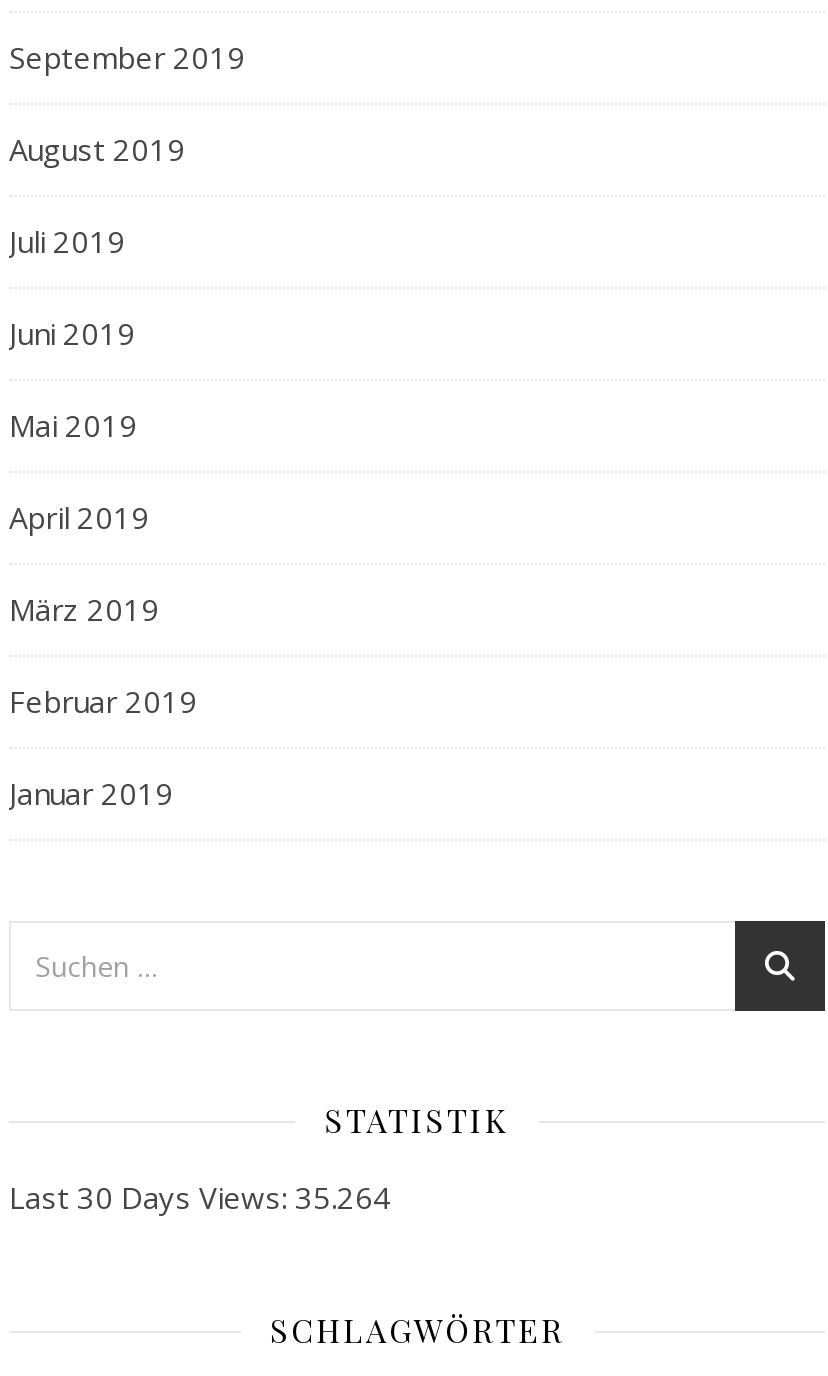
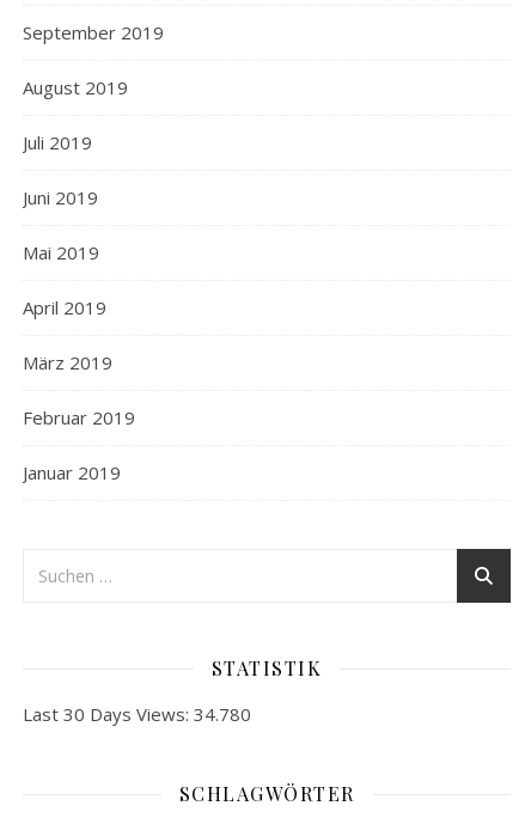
[9,1177,391,1217] Last 30 Days Views: 35.264 -> [23,702,251,726] Last 30 Days Views: 34.780

